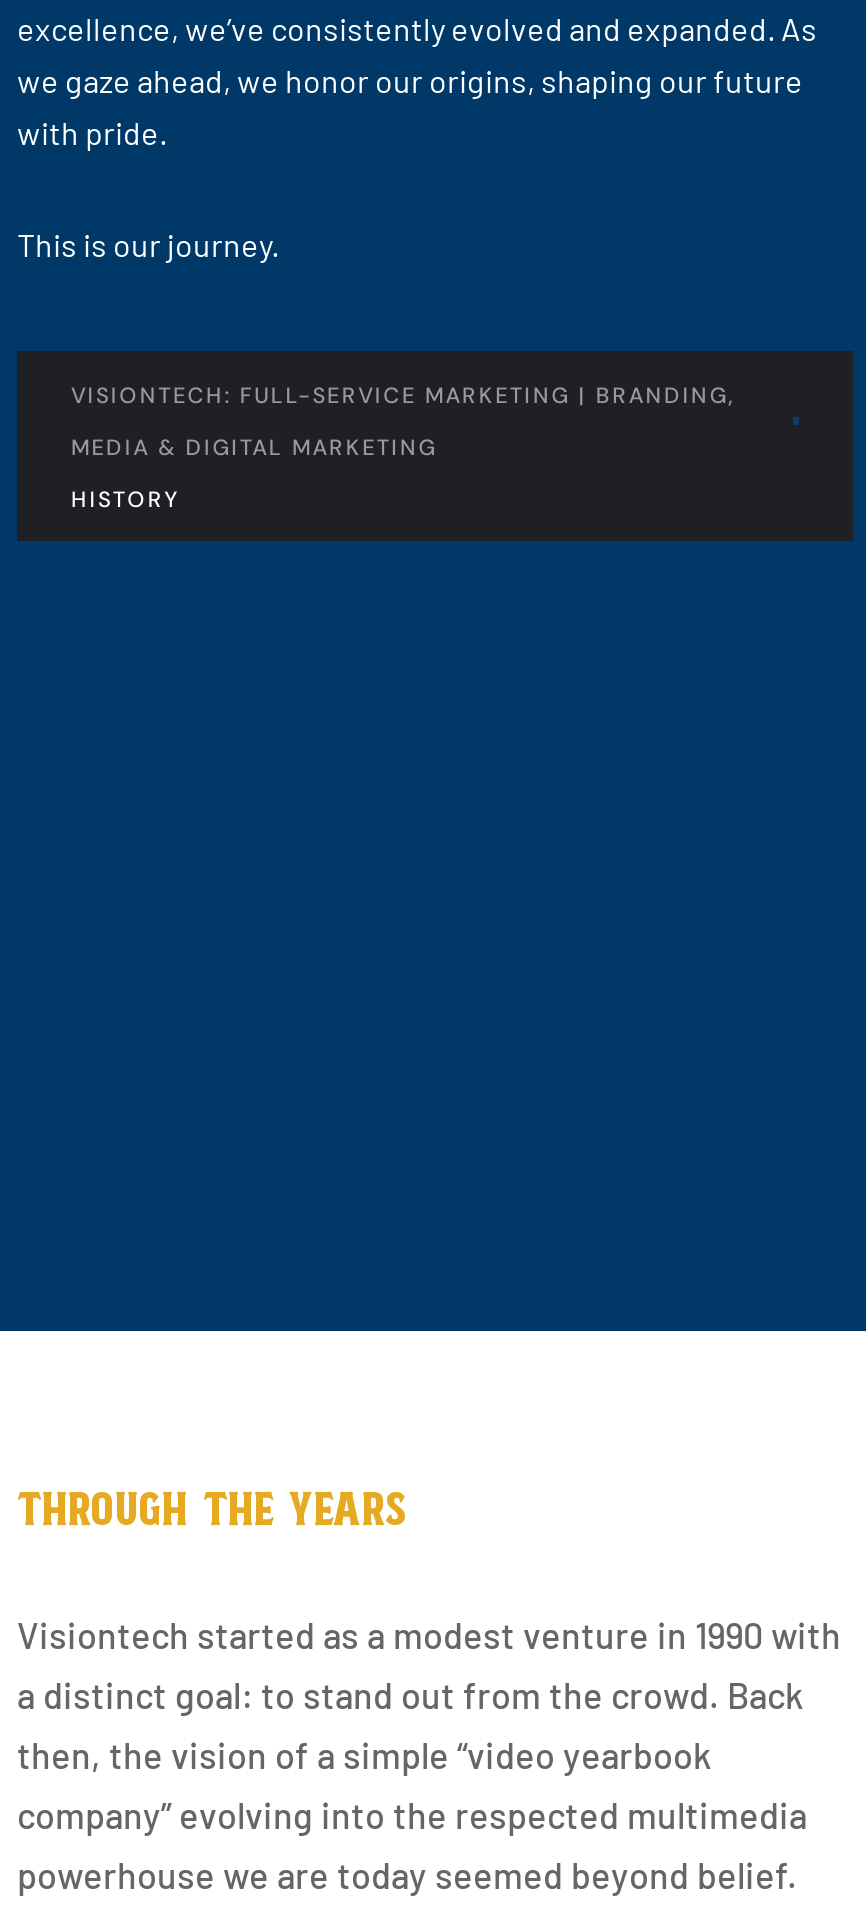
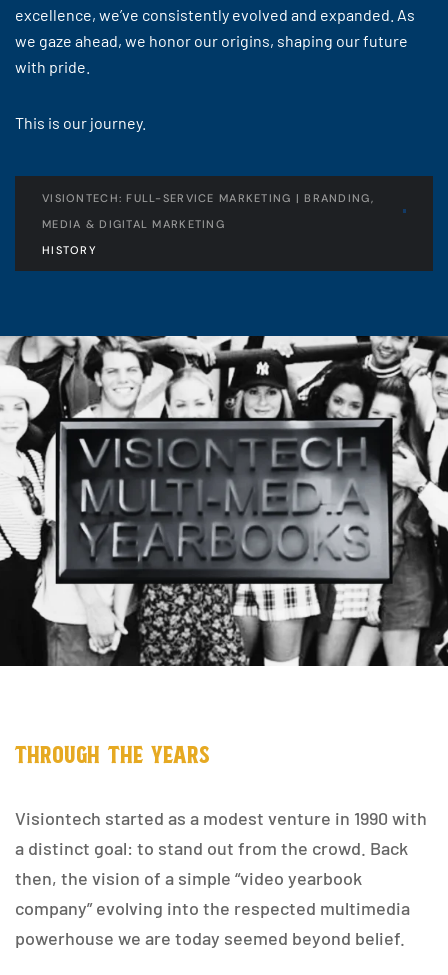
none -> [3,335,445,667] [image]

